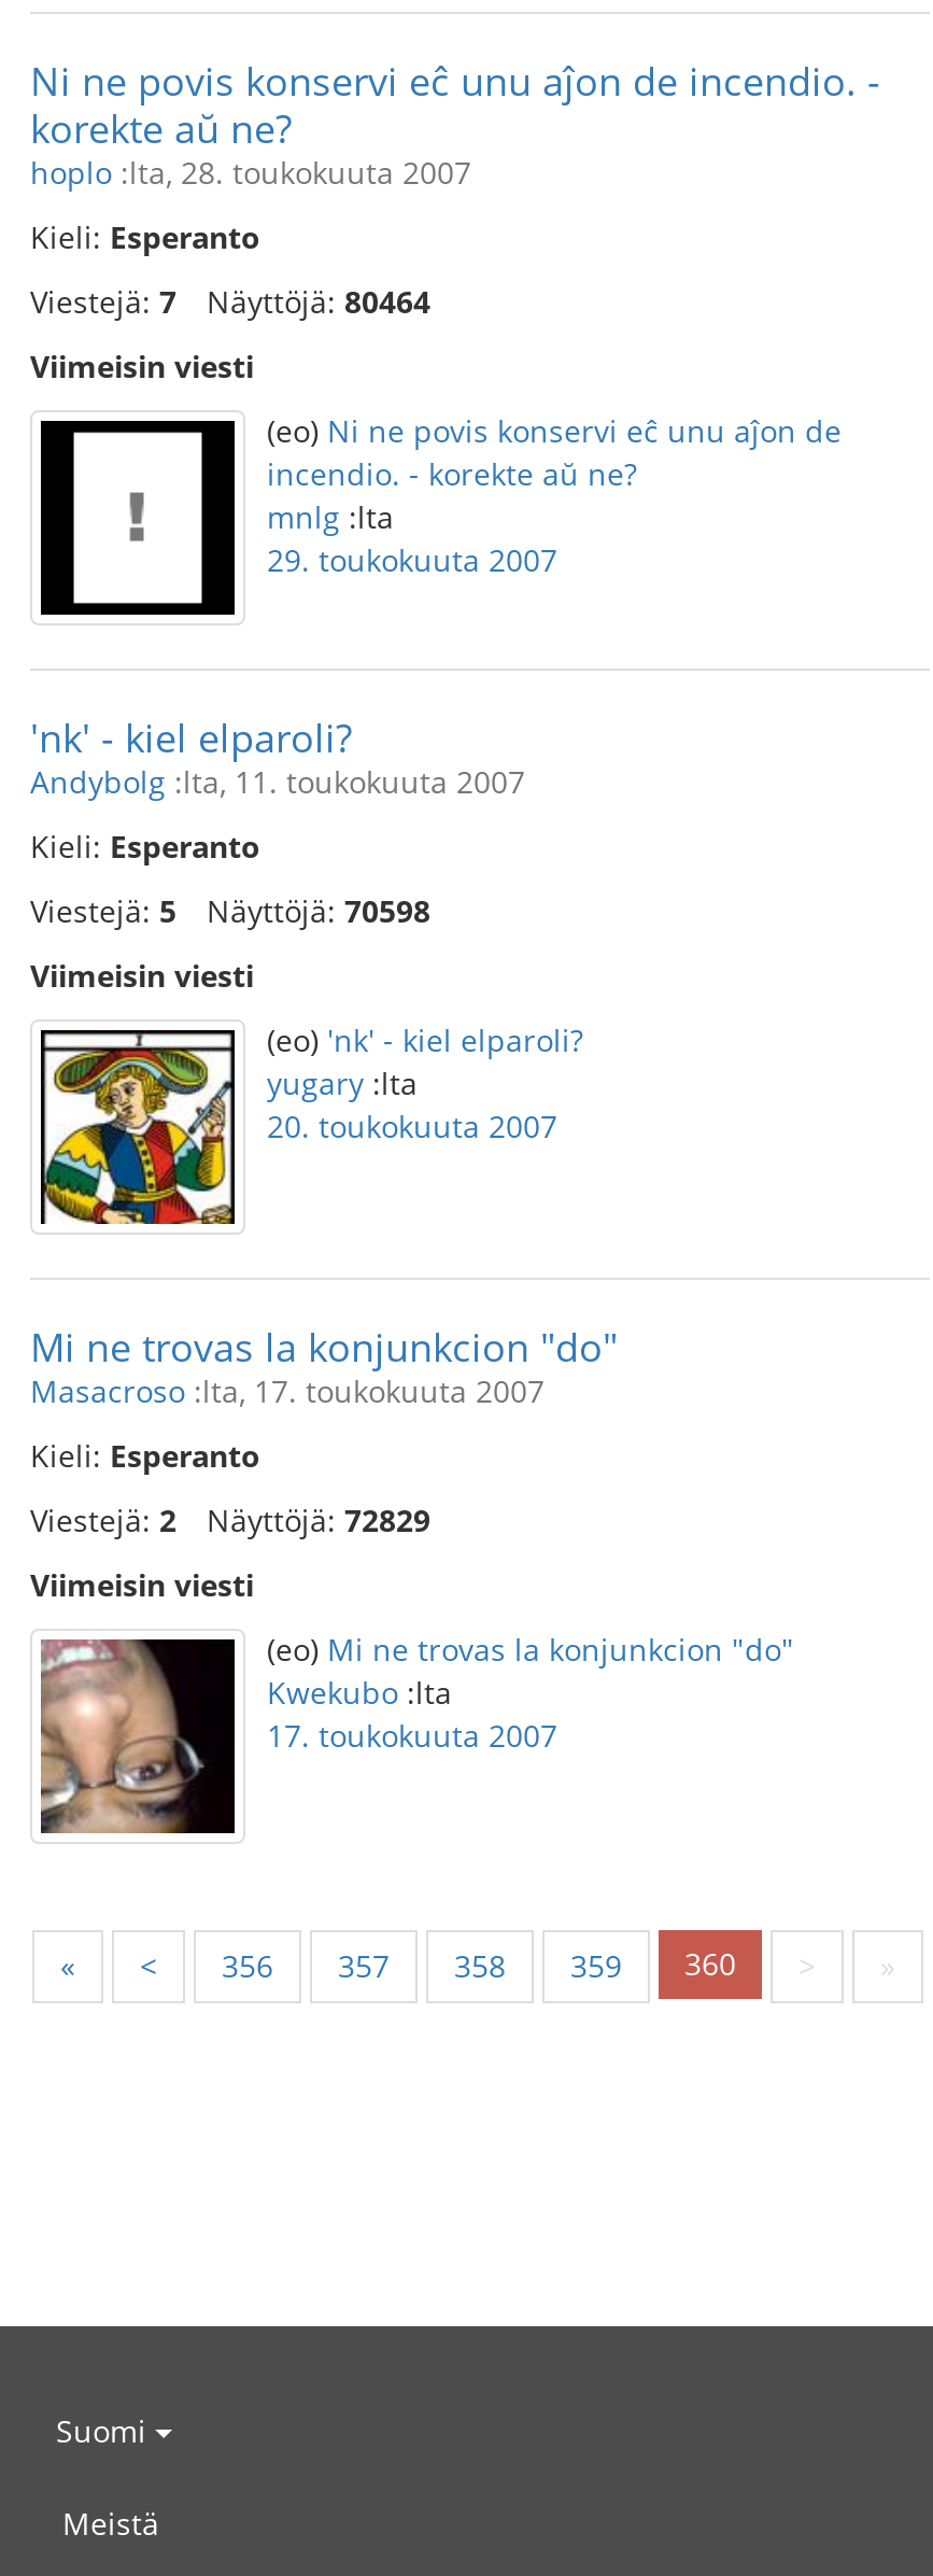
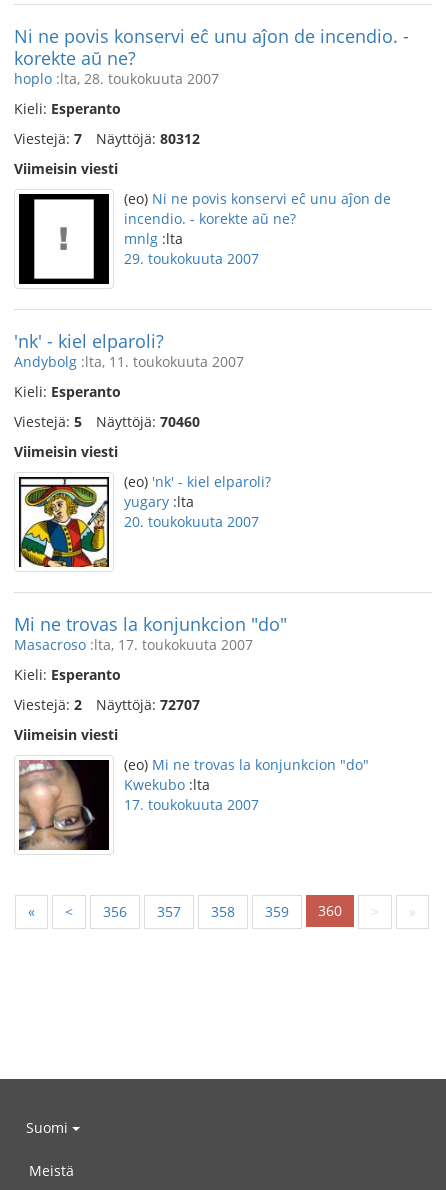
[30,281,430,322] Viestejä: 7 Näyttöjä: 80464 -> [14,129,200,148] Viestejä: 7 Näyttöjä: 80312
[30,890,430,931] Viestejä: 5 Näyttöjä: 70598 -> [14,412,200,431] Viestejä: 5 Näyttöjä: 70460
[30,1500,430,1540] Viestejä: 2 Näyttöjä: 72829 -> [14,695,200,714] Viestejä: 2 Näyttöjä: 72707

